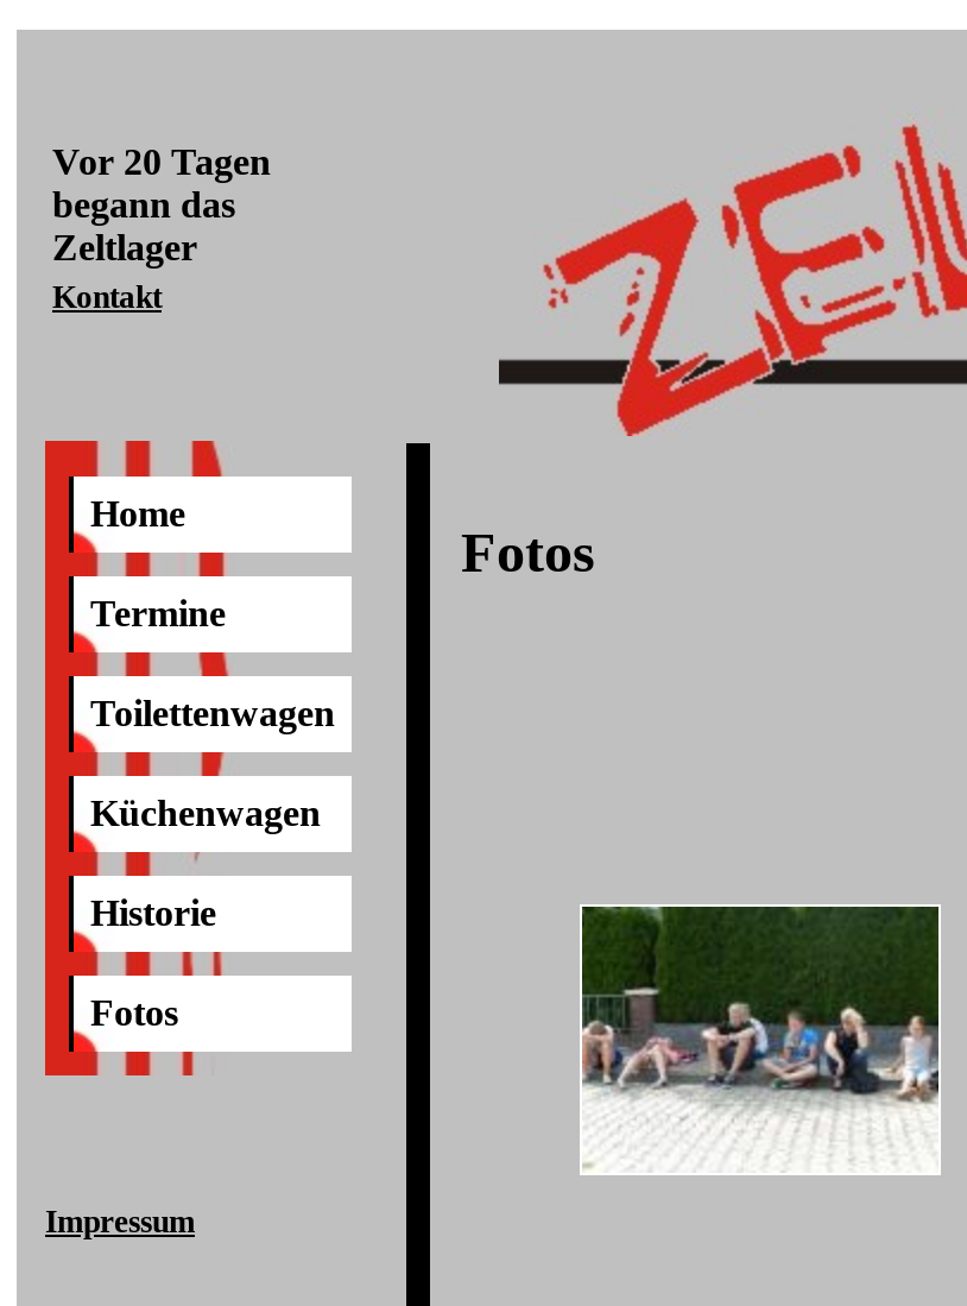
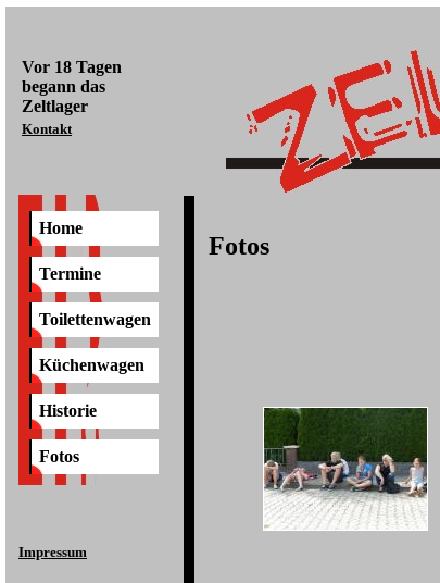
[52,141,271,182] Vor 20 Tagen -> [22,58,122,76] Vor 18 Tagen

